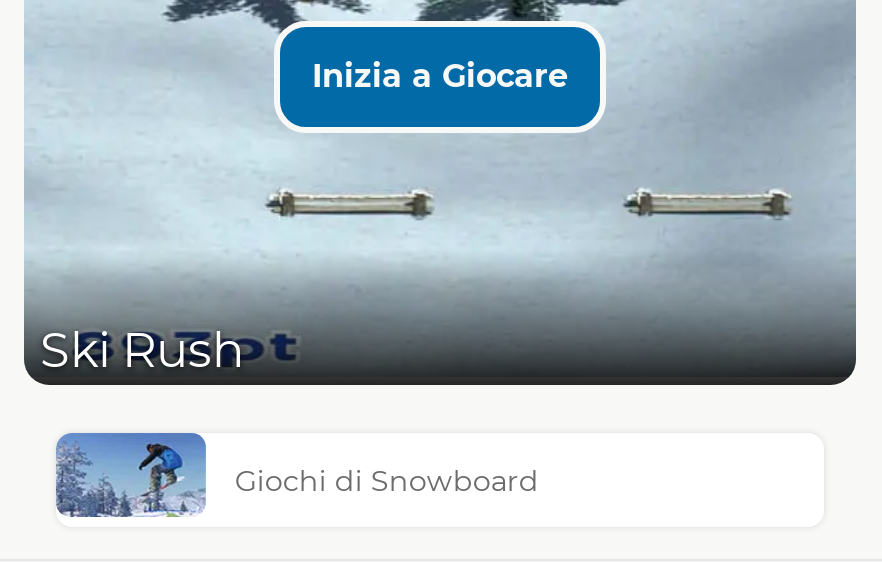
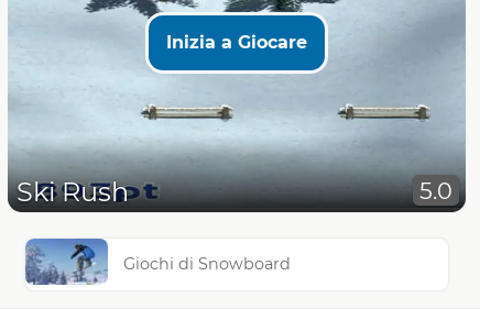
none -> [419,177,452,204] 5.0

